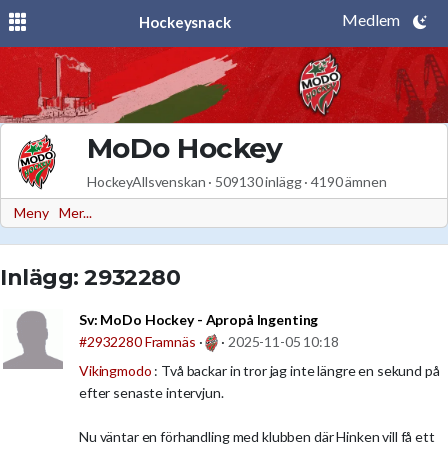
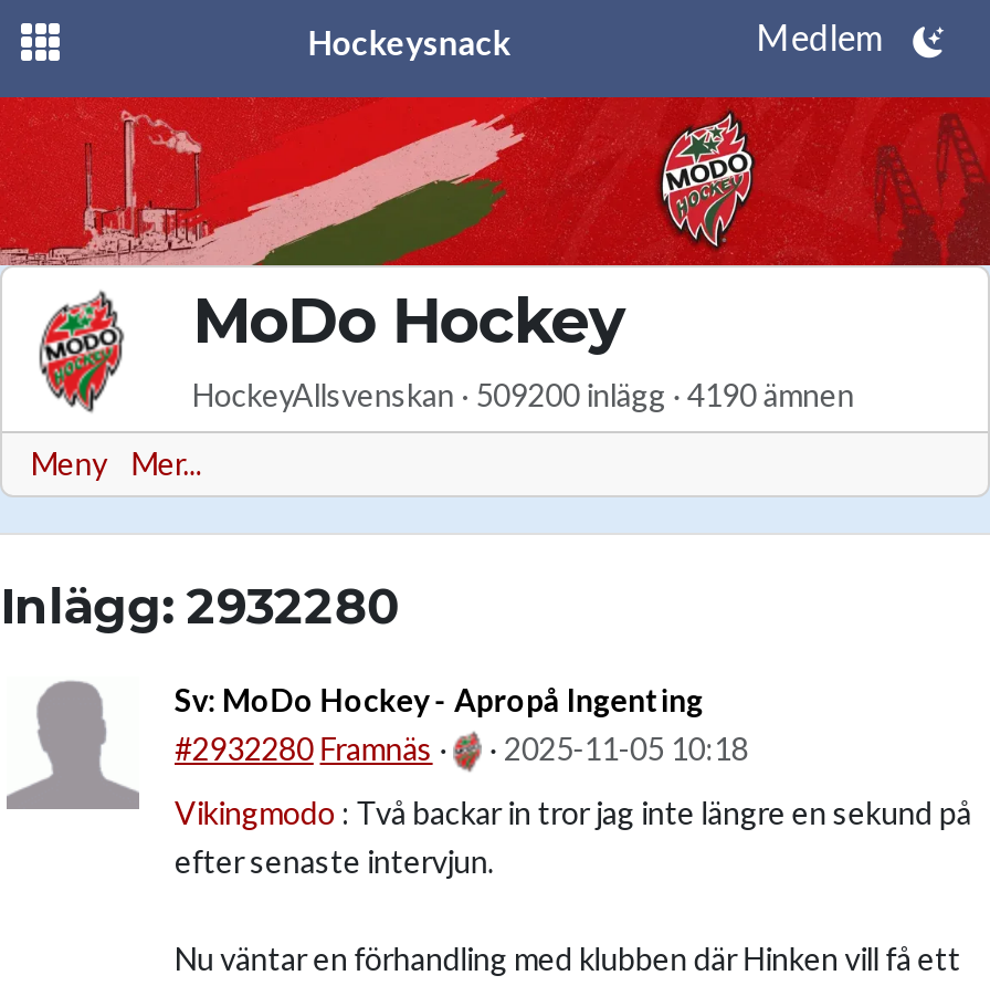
[87,173,387,190] HockeyAllsvenskan · 509130 inlägg · 4190 ämnen -> [192,376,854,413] HockeyAllsvenskan · 509200 inlägg · 4190 ämnen

